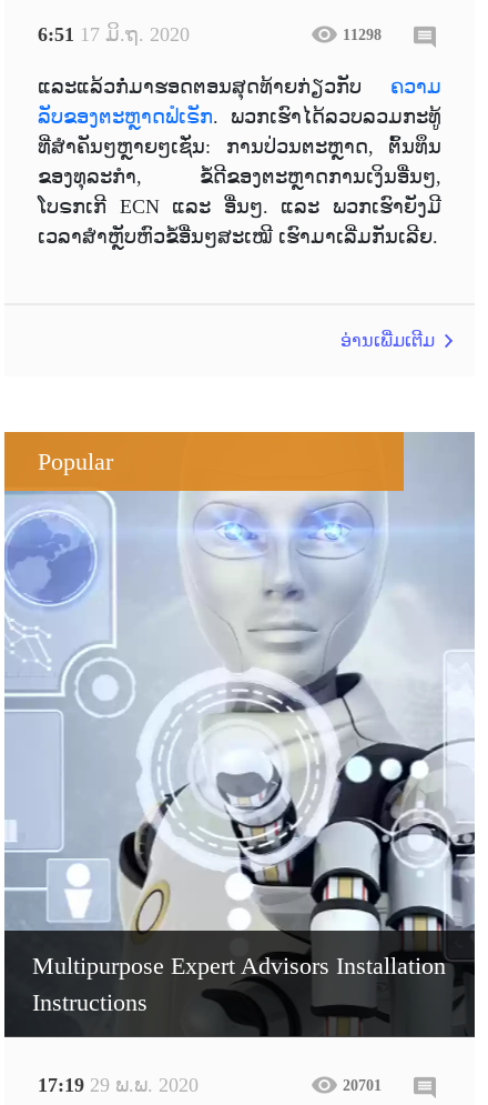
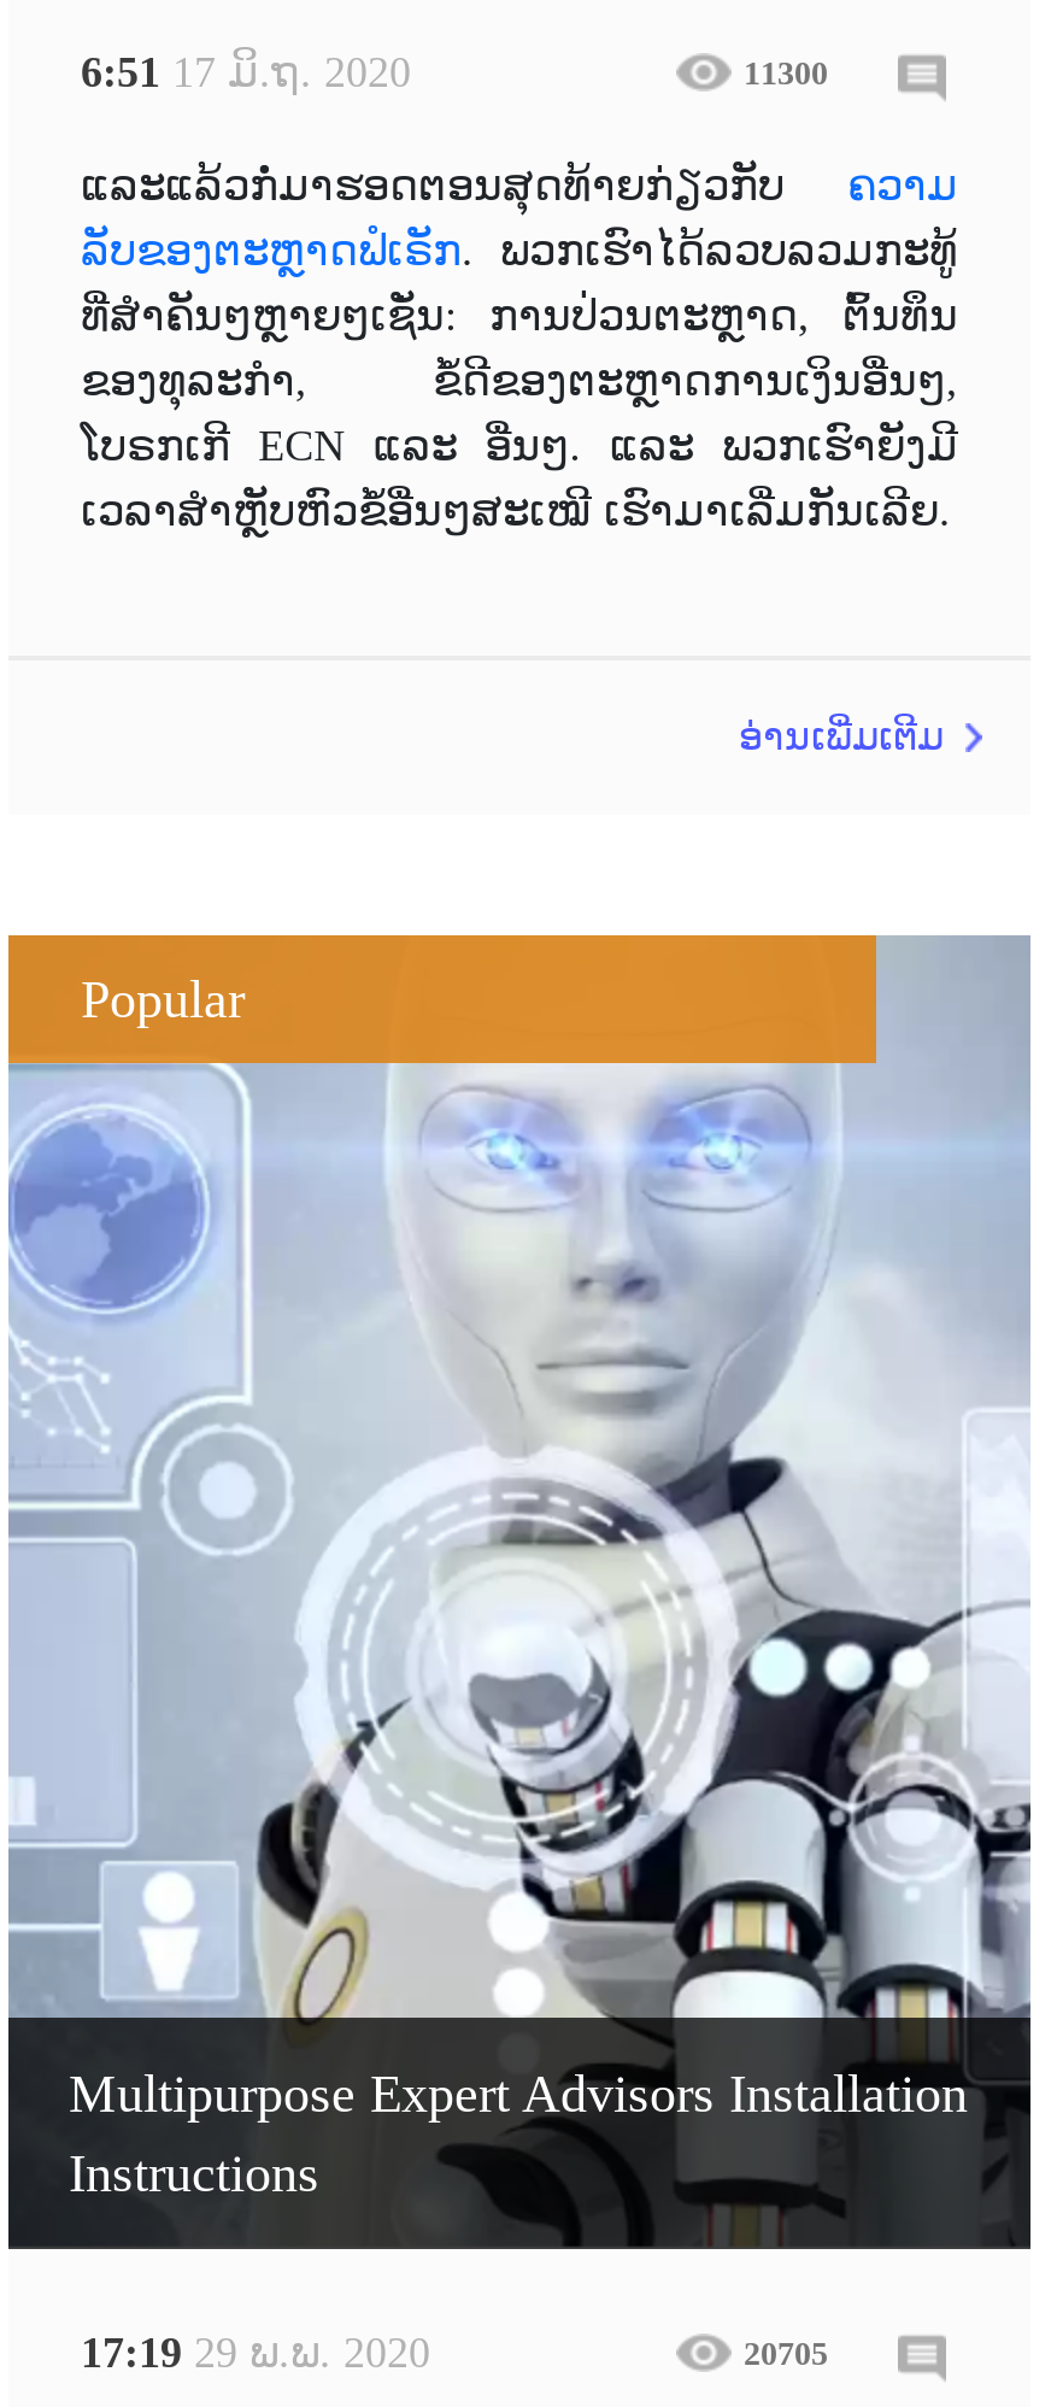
[343,26,382,43] 11298 -> [744,54,828,90] 11300
[343,1077,382,1093] 20701 -> [744,2335,828,2371] 20705

